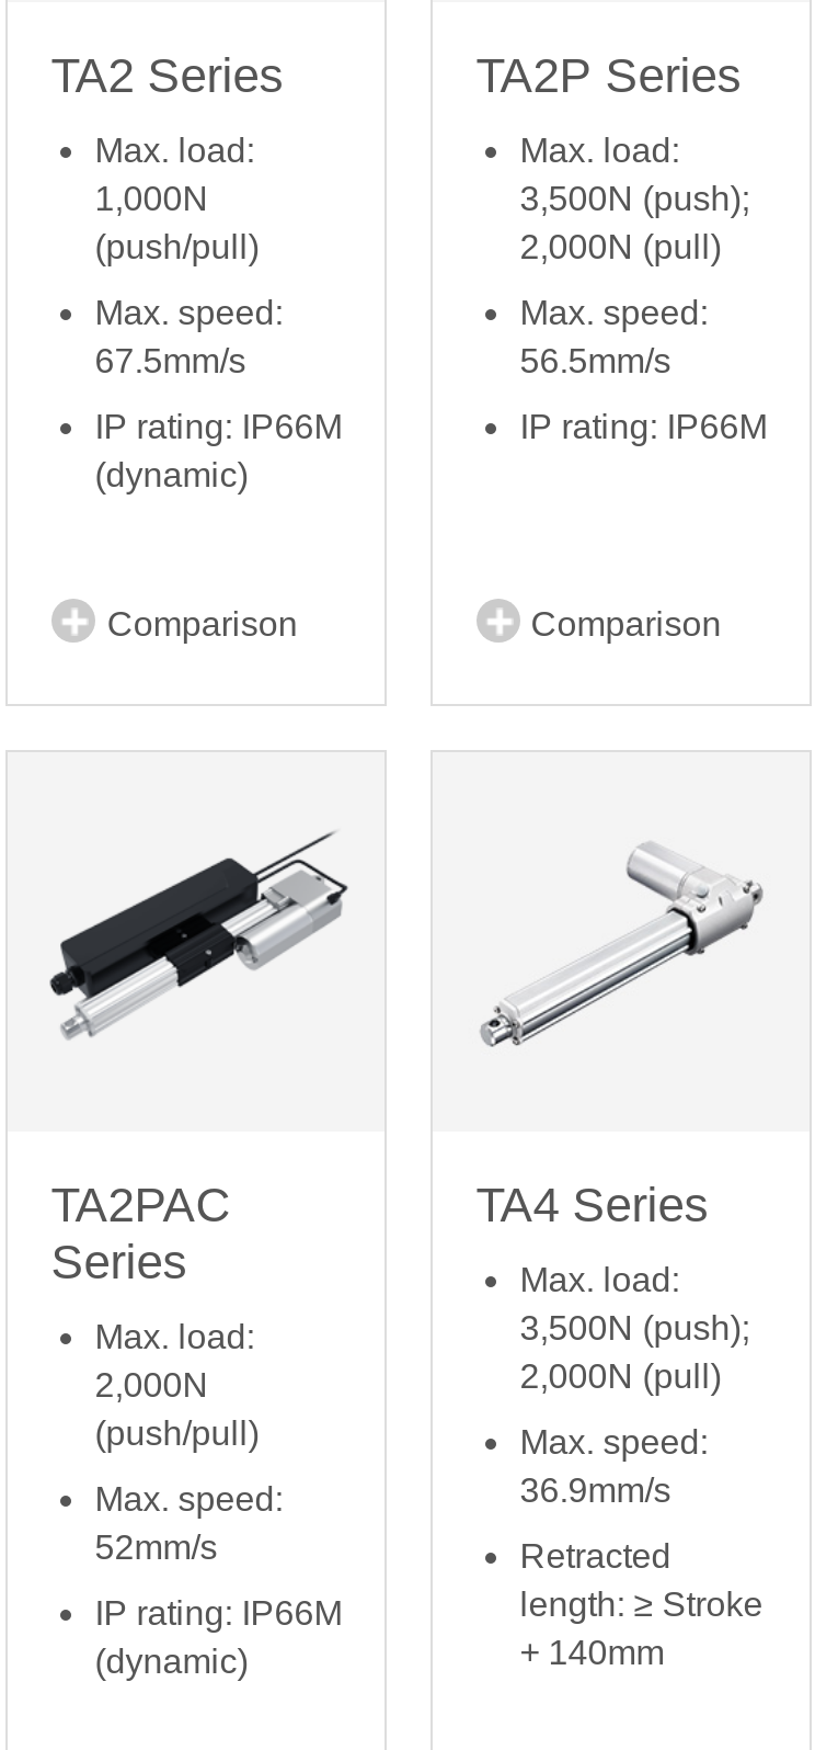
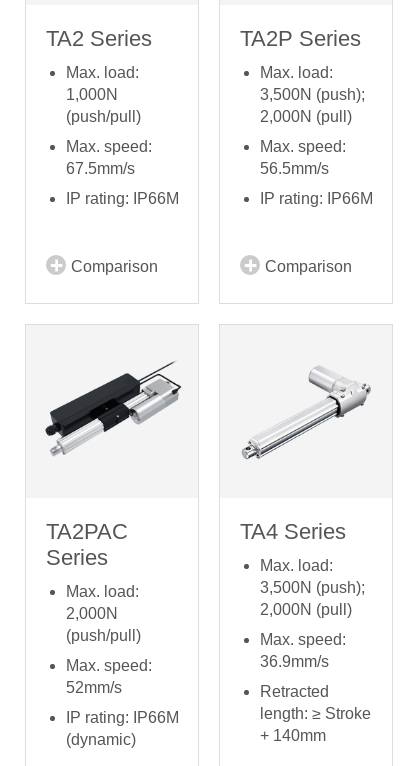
[95,457,248,494] (dynamic) -> none

